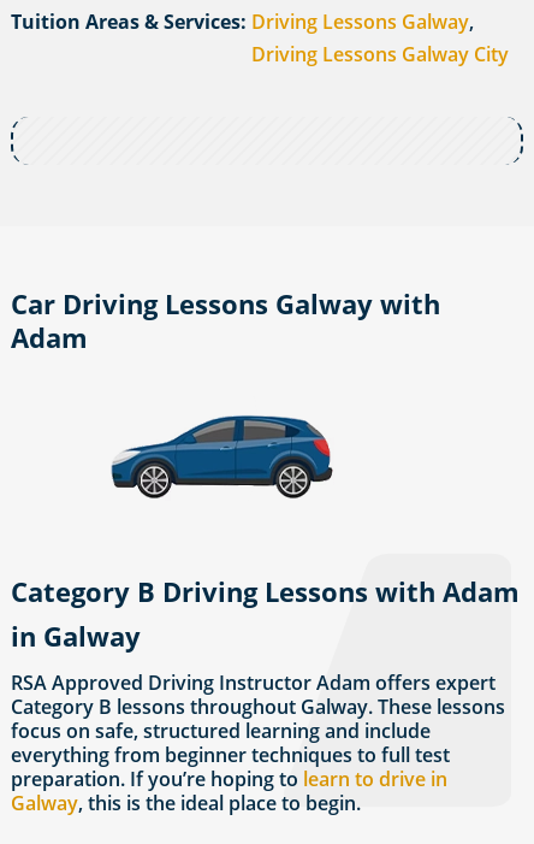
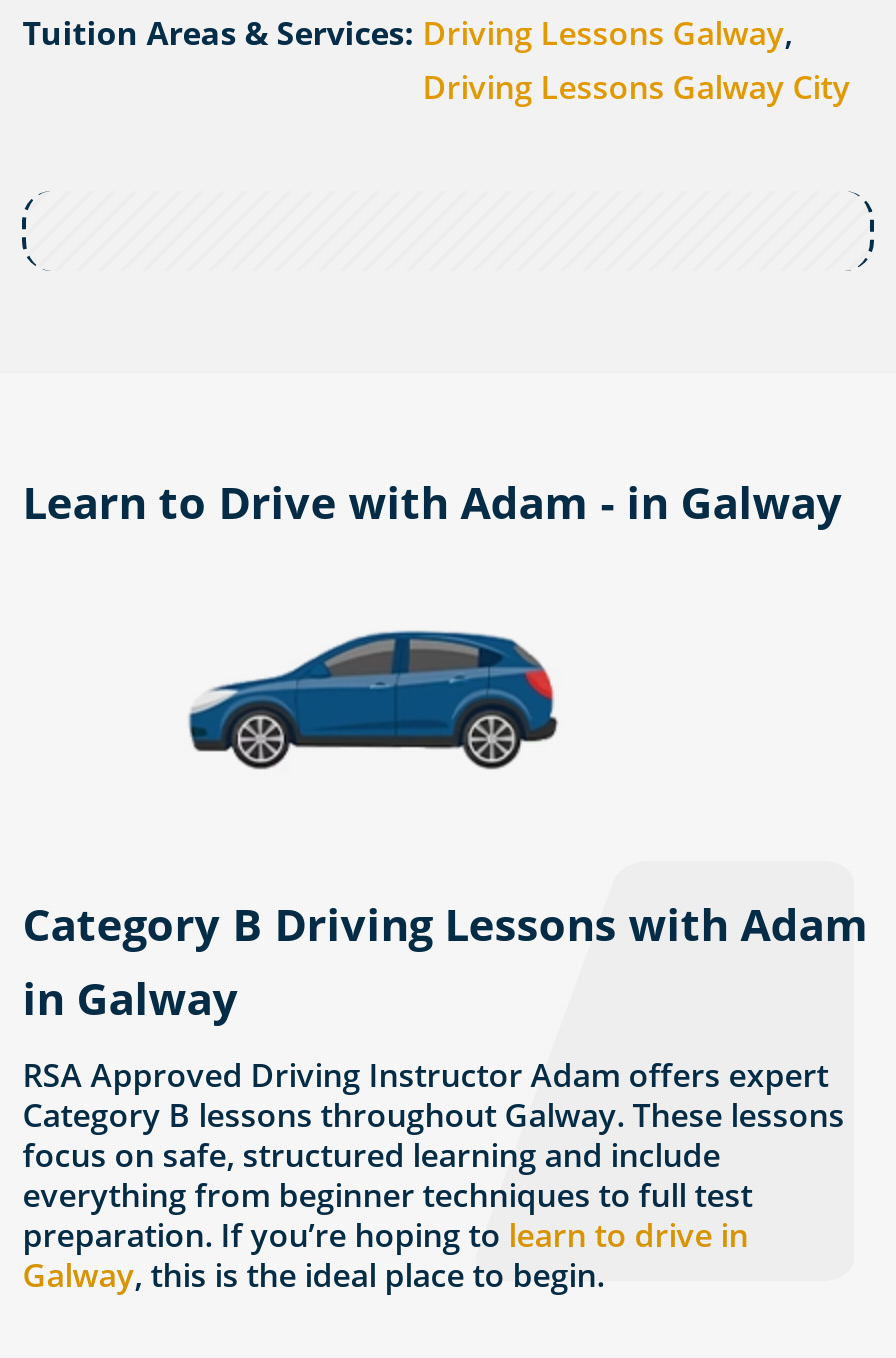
[11,285,440,355] Car Driving Lessons Galway with | Adam -> [22,471,842,531] Learn to Drive with Adam - in Galway

